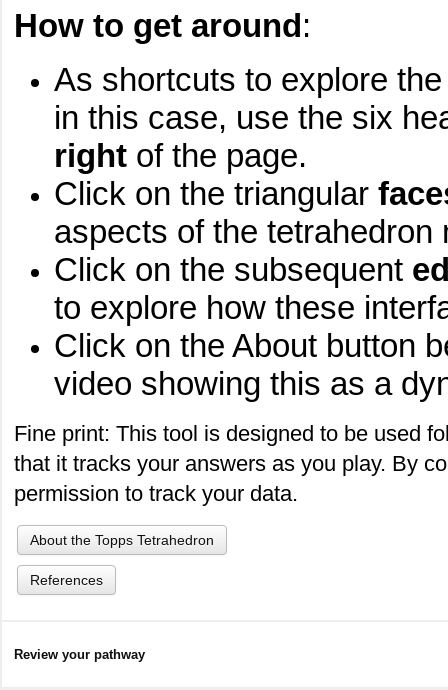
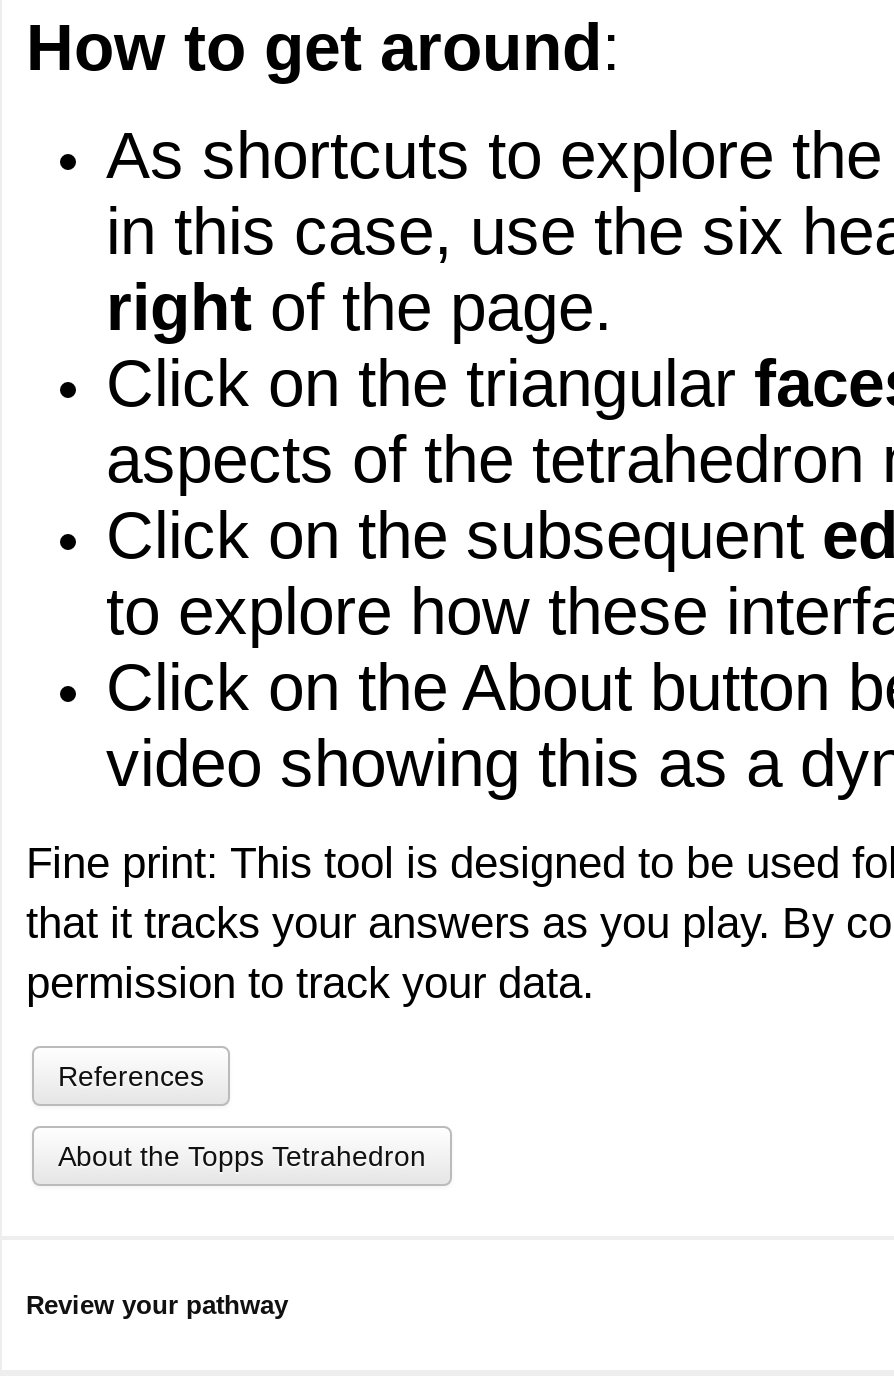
moved [30,532,214,548] -> [58,1140,426,1172]: About the Topps Tetrahedron
moved [30,572,103,588] -> [58,1060,204,1092]: References

